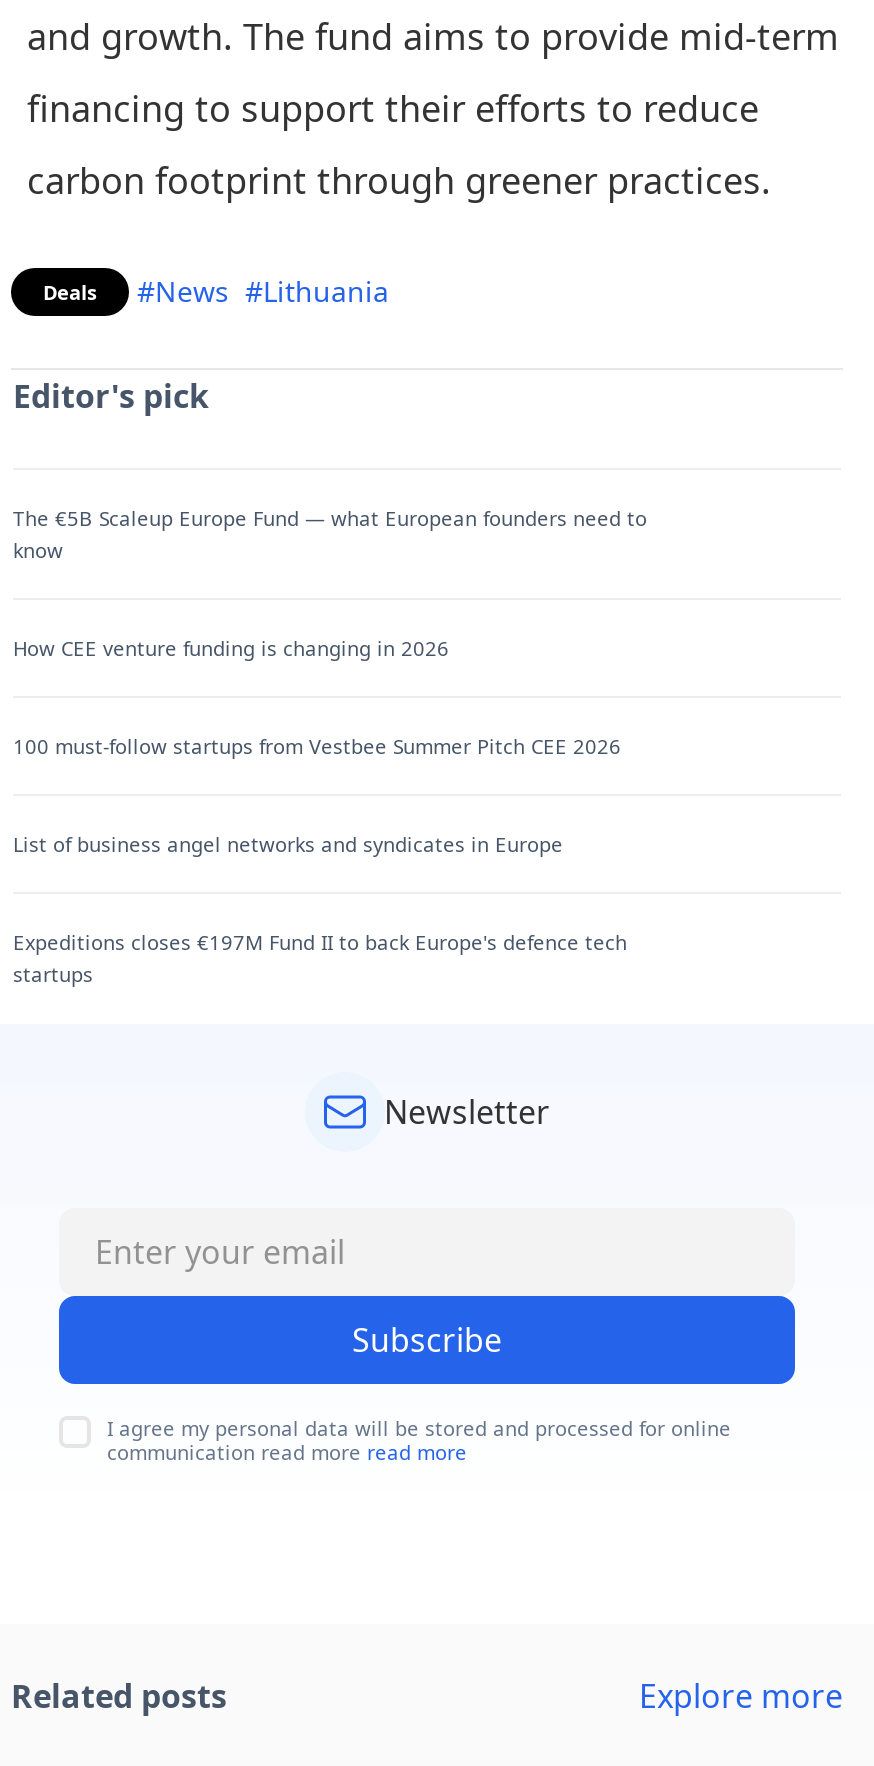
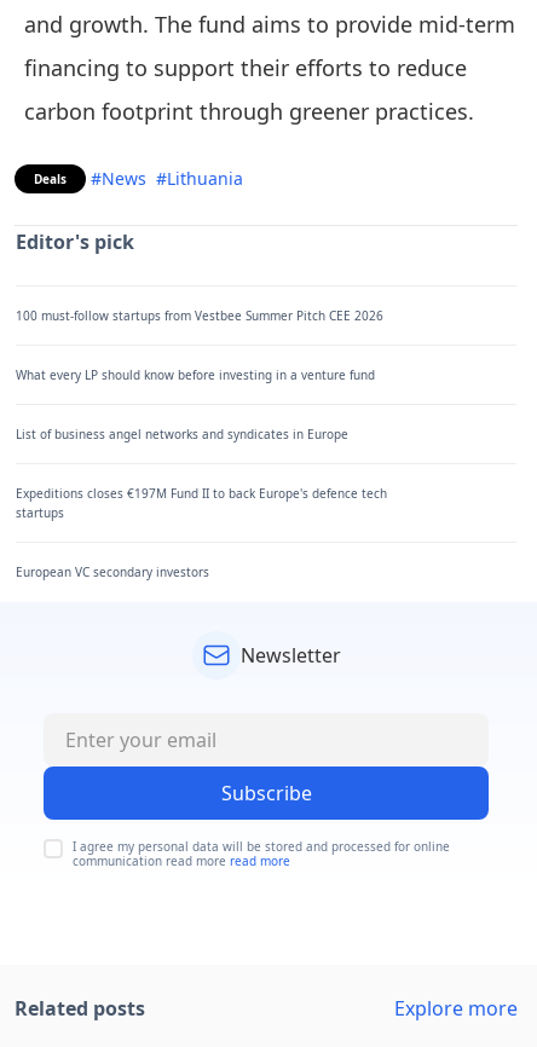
[13,503,647,661] The €5B Scaleup Europe Fund — what European founders need to | know | How CEE venture funding is changing in 2026 -> none
moved [13,731,621,759] -> [16,307,383,324]: 100 must-follow startups from Vestbee Summer Pitch CEE 2026
none -> [16,366,375,383] What every LP should know before investing in a venture fund
moved [13,829,627,987] -> [16,425,387,521]: List of business angel networks and syndicates in Europe | Expeditions closes €197M Fund II to back Europe's defence tech | startups
none -> [16,563,209,580] European VC secondary investors

